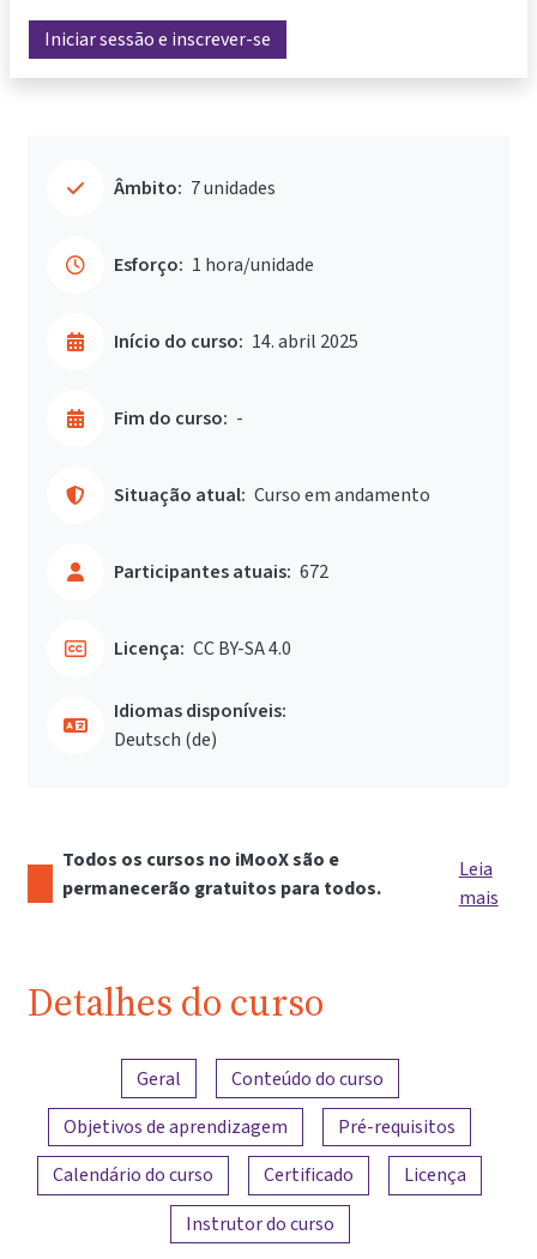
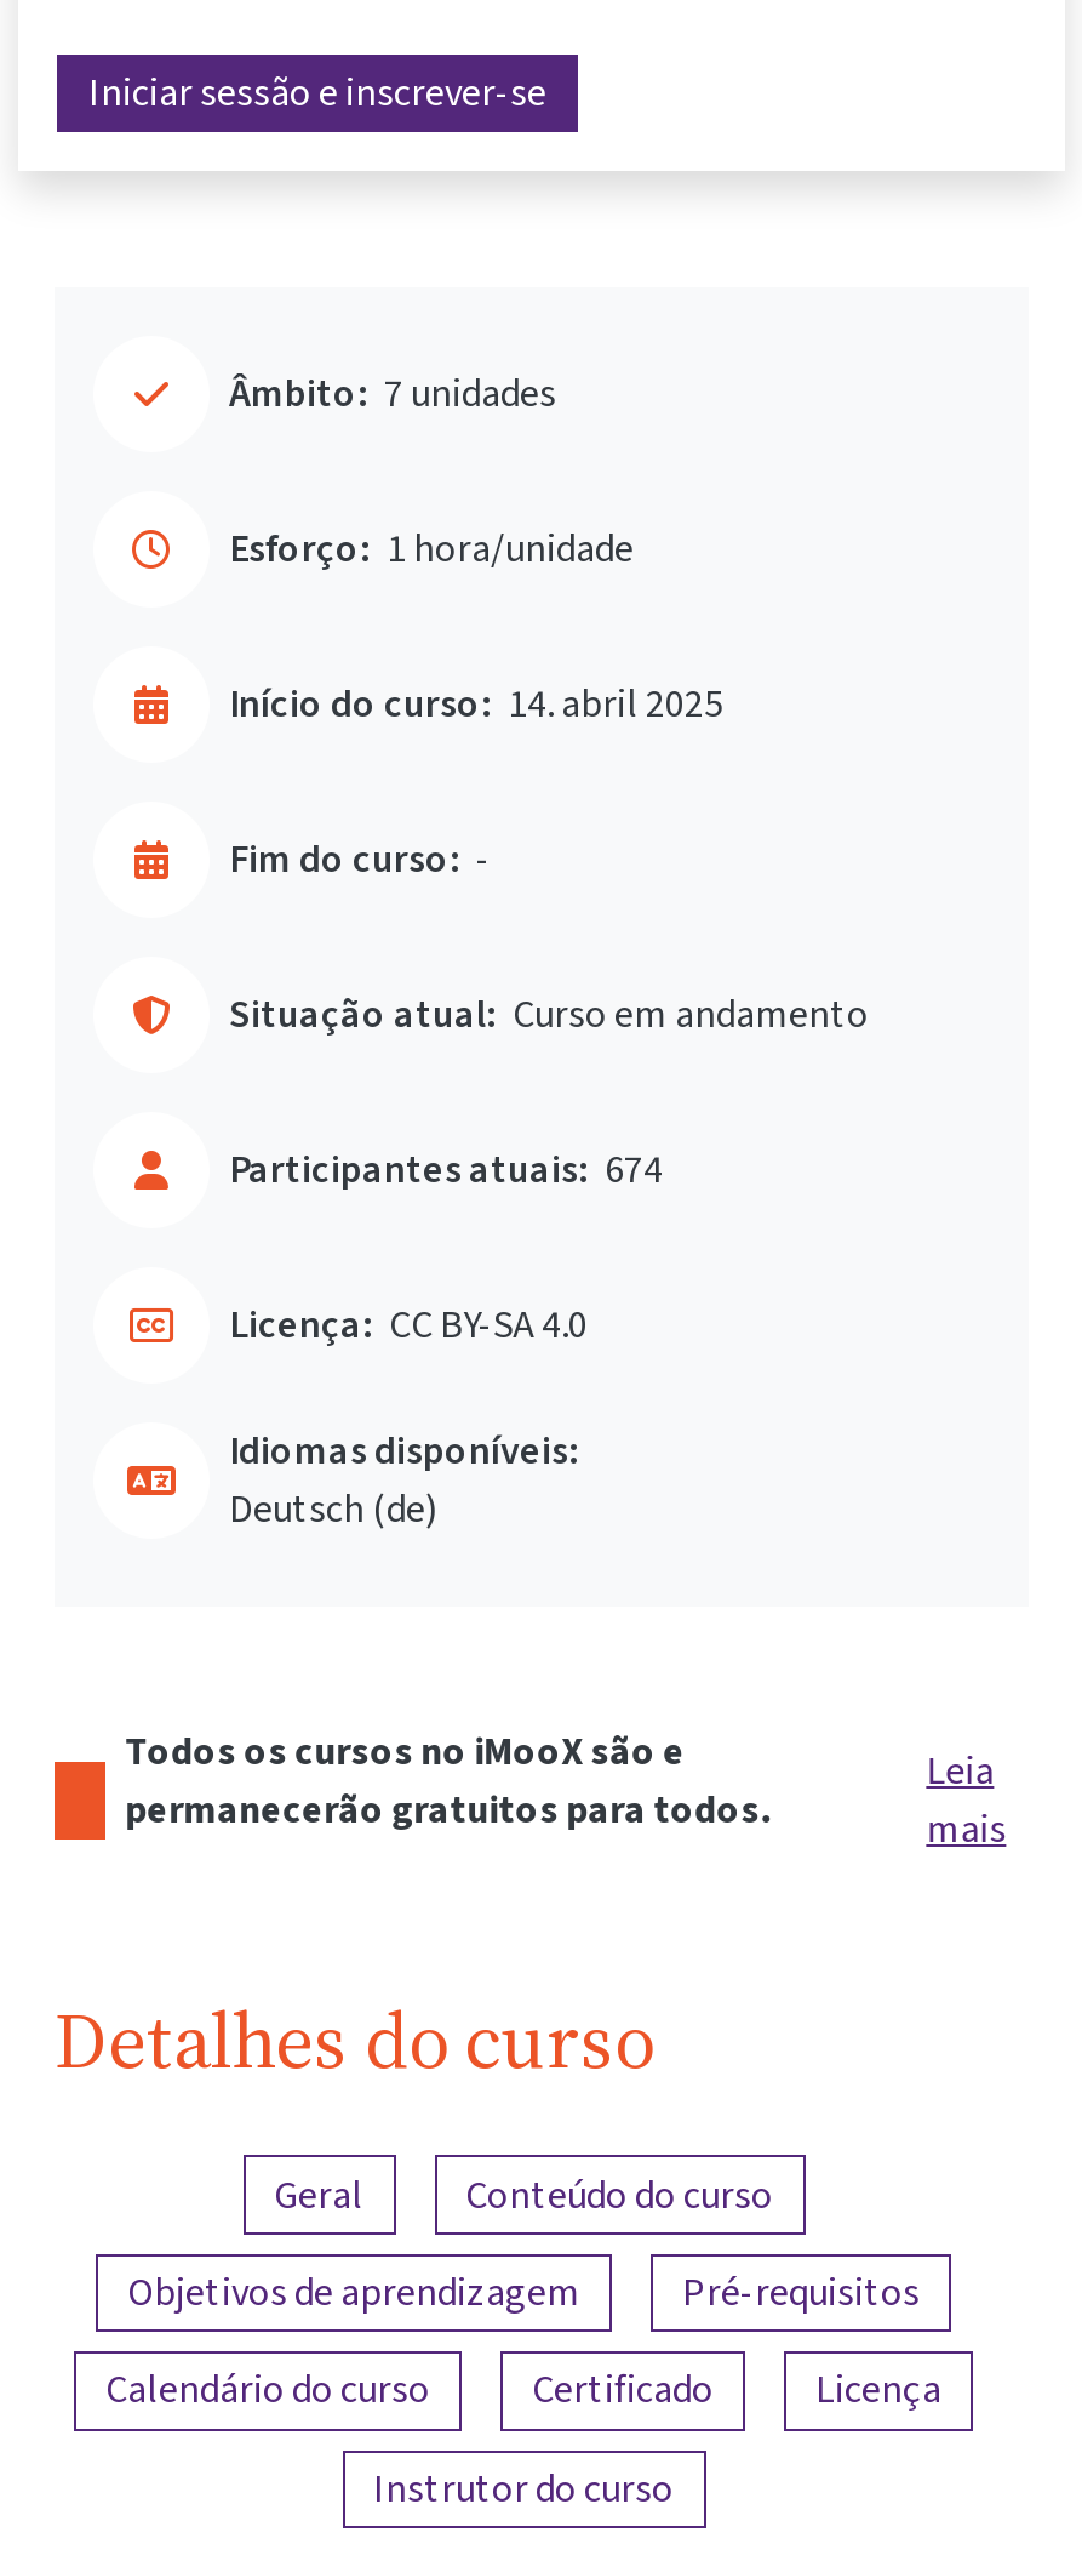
[114,559,328,584] Participantes atuais: 672 -> [229,1144,663,1195] Participantes atuais: 674

